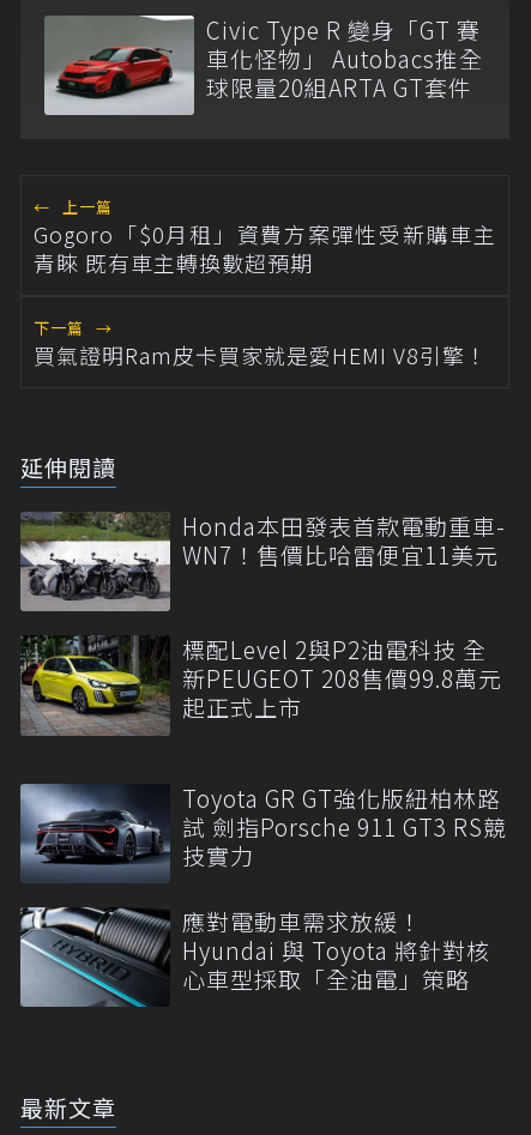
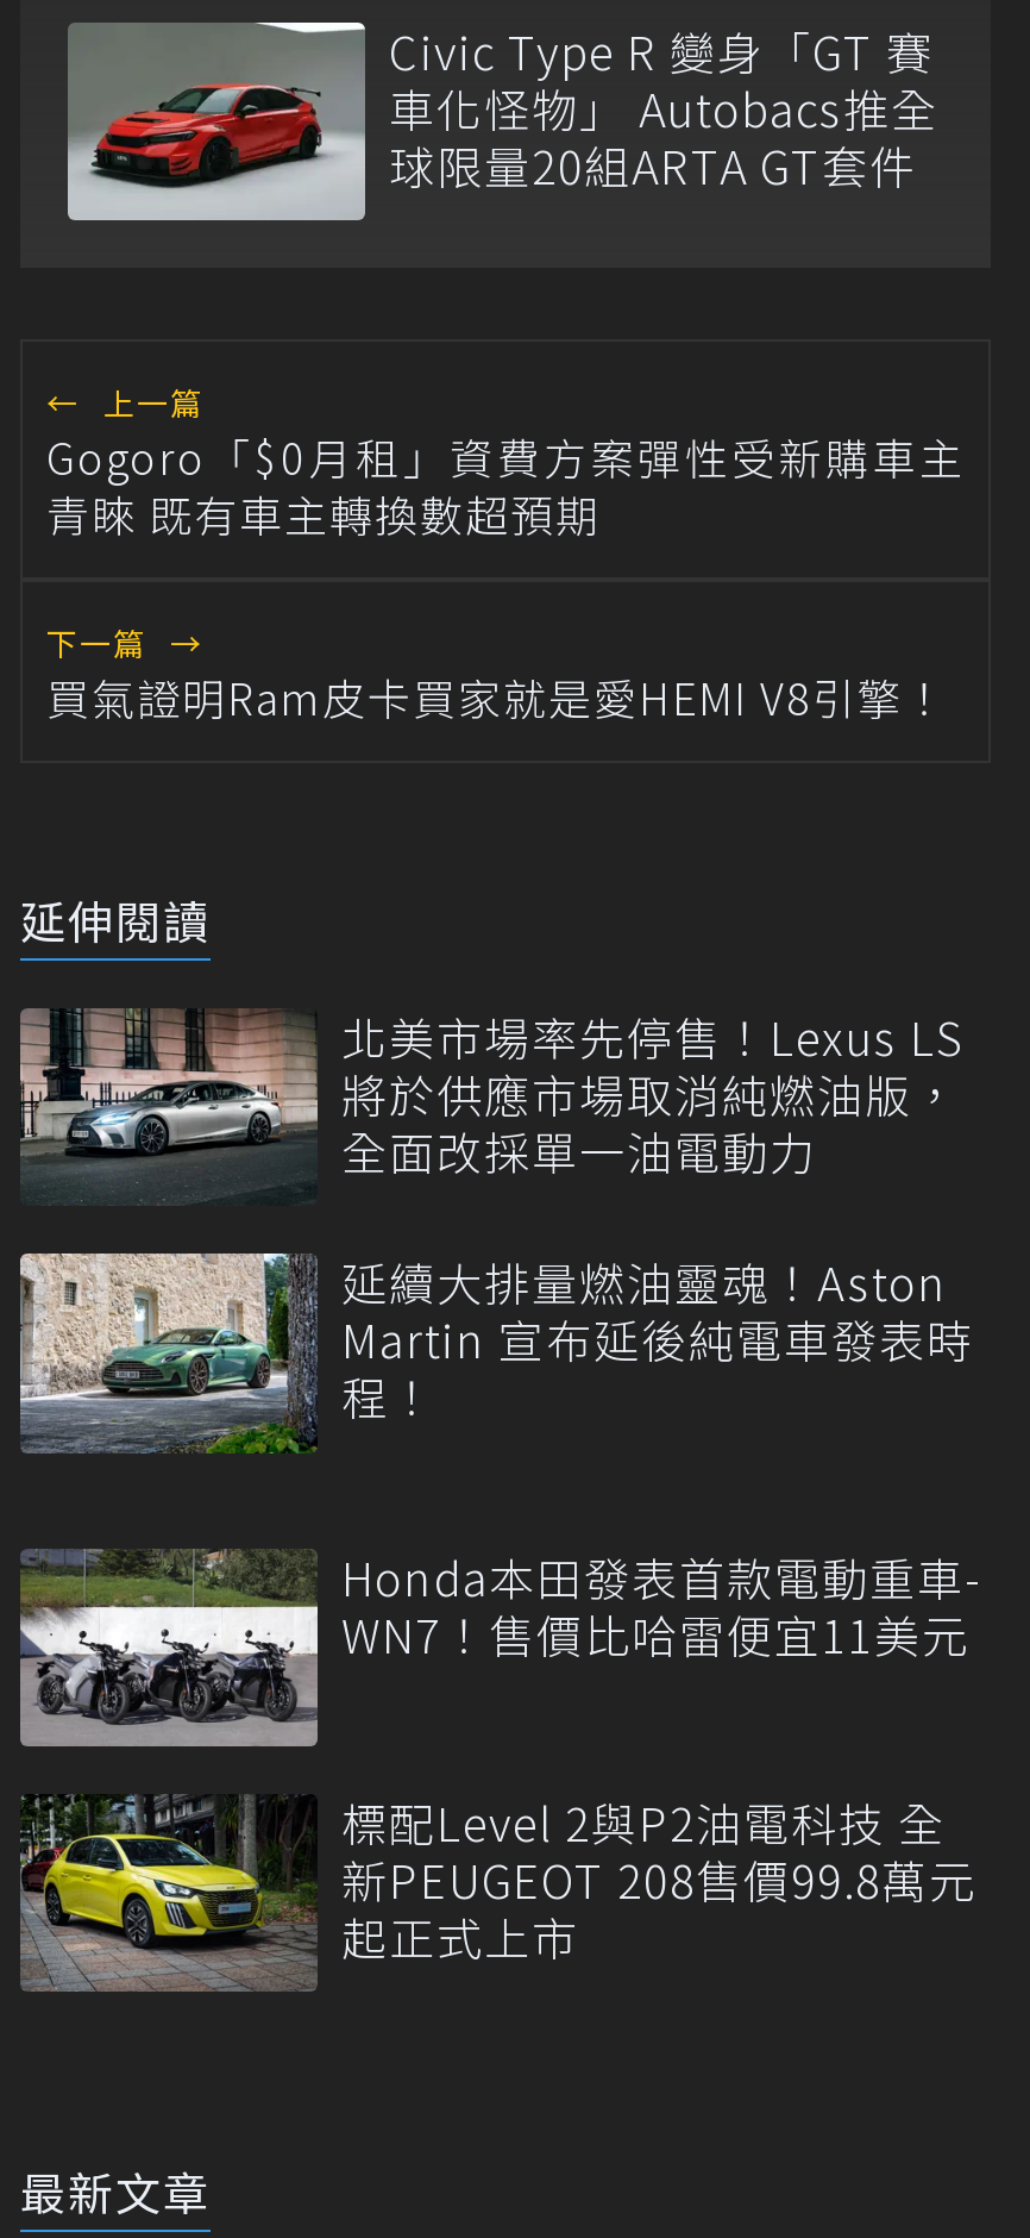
none -> [18,1004,974,1428] [image] | 北美市場率先停售！Lexus LS | 將於供應市場取消純燃油版， | 全面改採單一油電動力 | 延續大排量燃油靈魂！Aston | Martin 宣布延後純電車發表時 | 程！
none -> [18,1251,313,1454] [image]
moved [18,509,506,723] -> [15,1543,984,1968]: [image] | Honda本田發表首款電動重車- | WN7！售價比哈雷便宜11美元 | 標配Level 2與P2油電科技 全 | 新PEUGEOT 208售價99.8萬元 | 起正式上市
[19,781,507,995] [image] | Toyota GR GT強化版紐柏林路 | 試 劍指Porsche 911 GT3 RS競 | 技實力 | 應對電動車需求放緩！ | Hyundai 與 Toyota 將針對核 | 心車型採取「全油電」策略 -> none
[19,906,165,1008] [image] -> none

